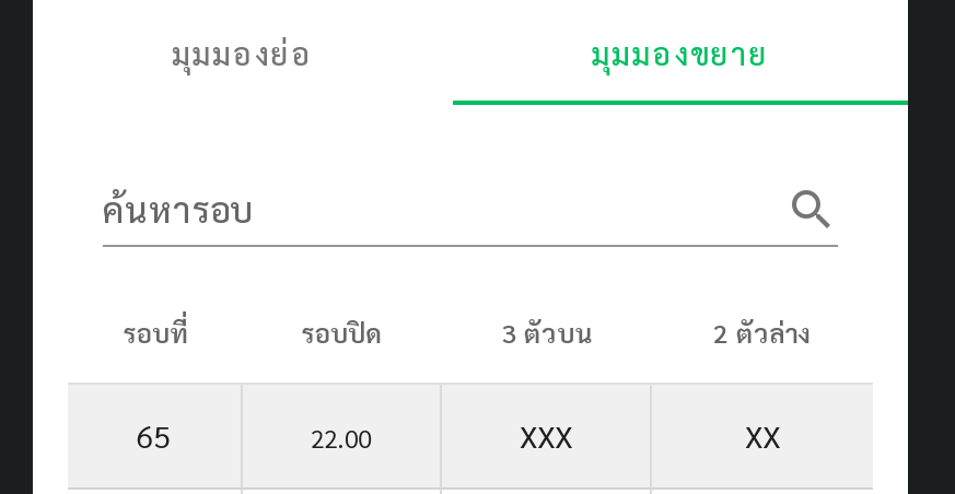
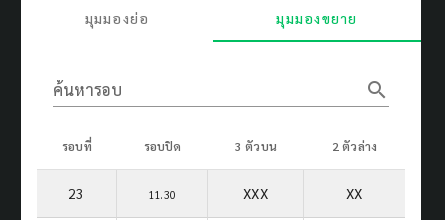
[137,415,172,454] 65 -> [68,184,85,202] 23
[311,421,371,454] 22.00 -> [148,187,176,202] 11.30

